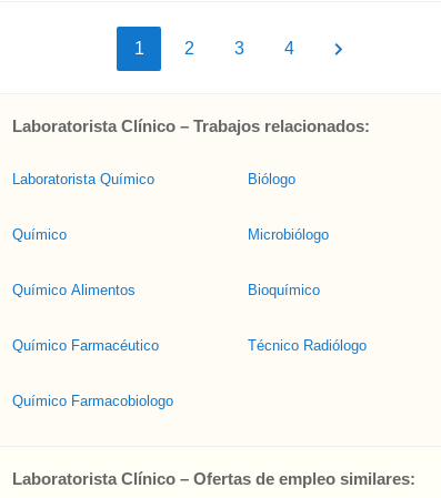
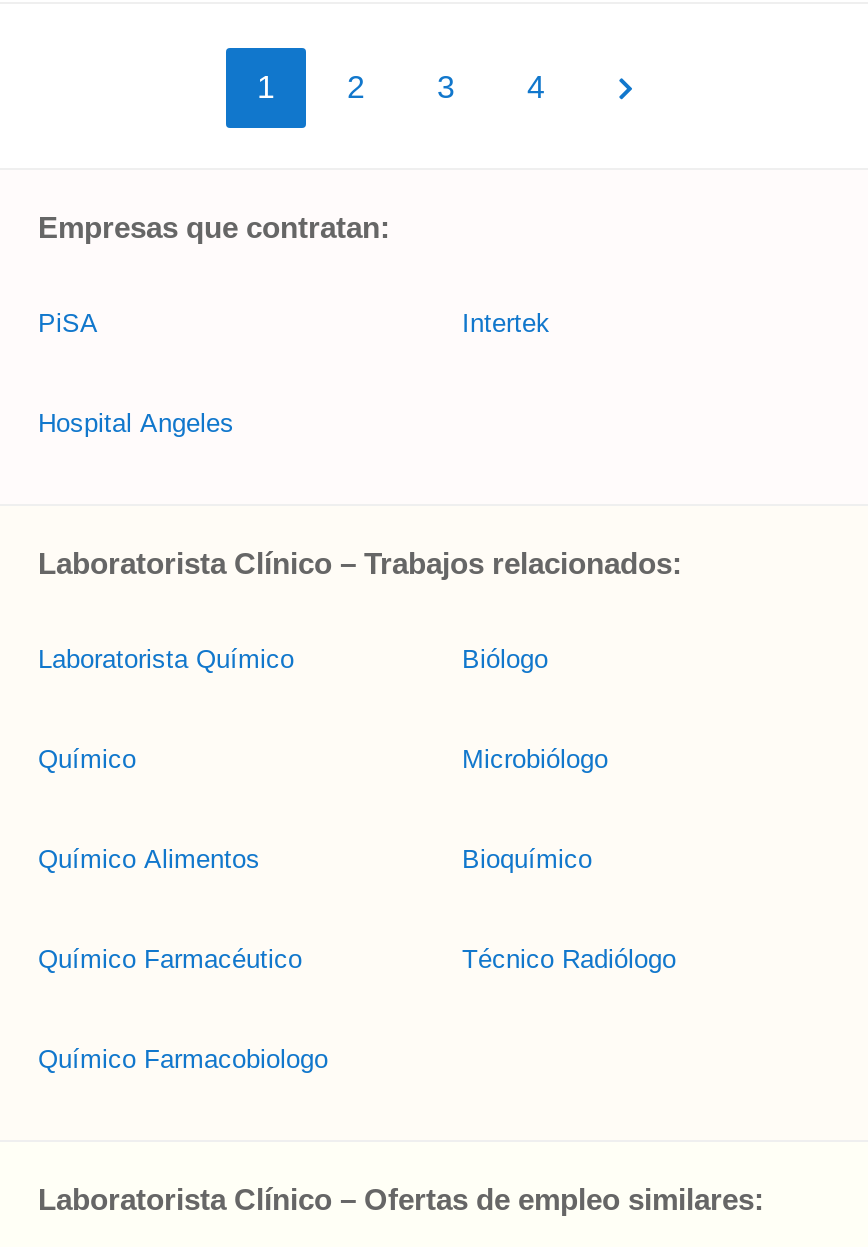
none -> [38,210,390,438] Empresas que contratan: | PiSA | Hospital Angeles
none -> [462,308,550,338] Intertek

